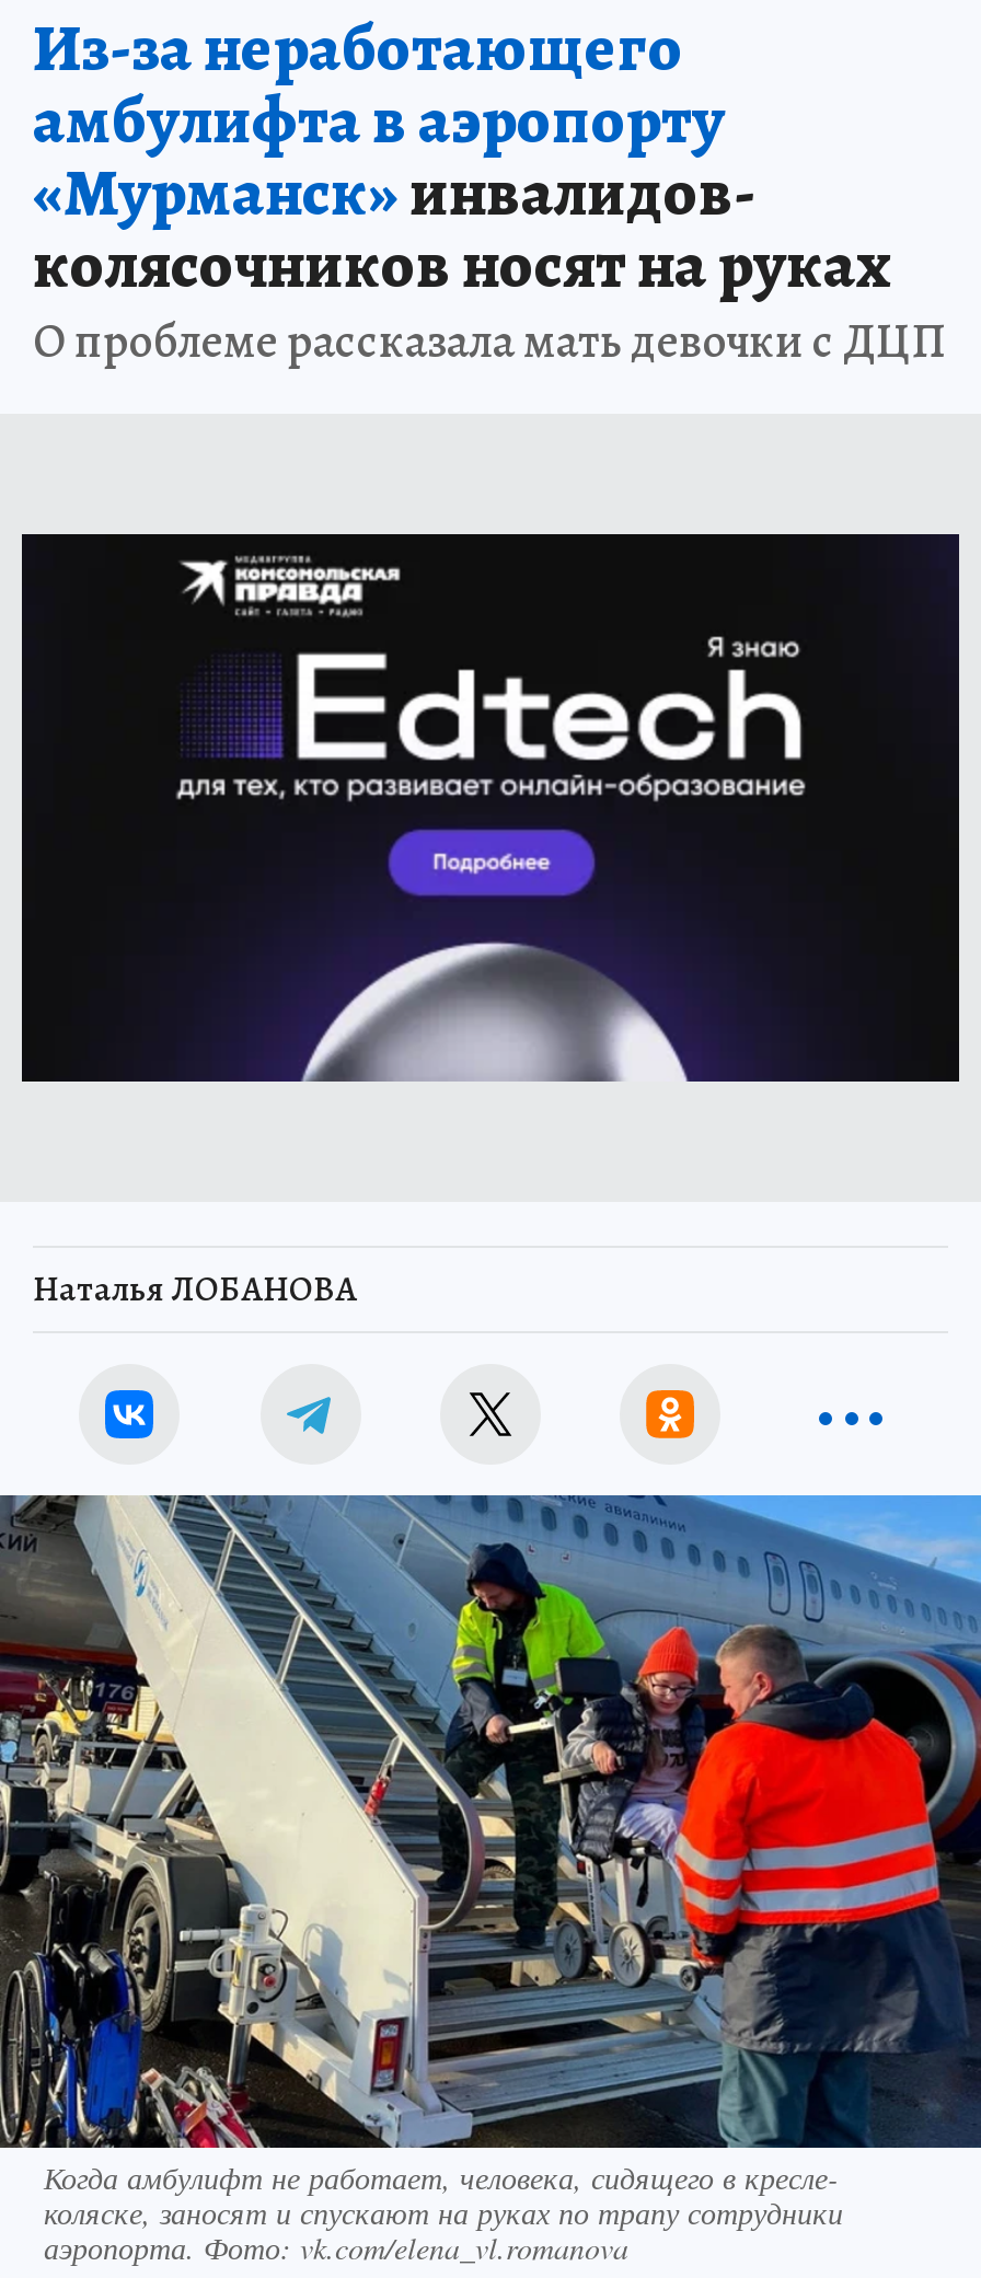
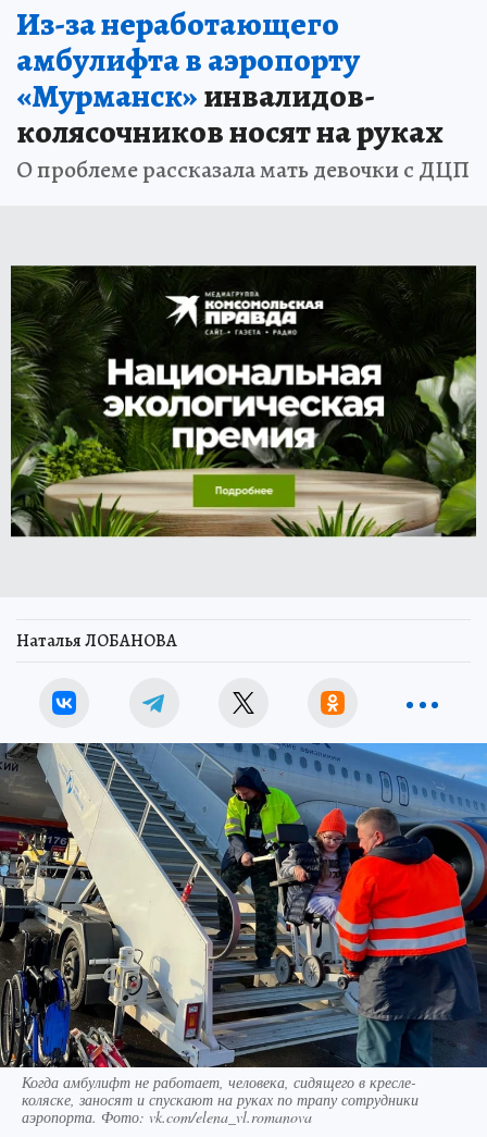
[20,534,961,1084] [image] -> [10,265,477,537] [image]

